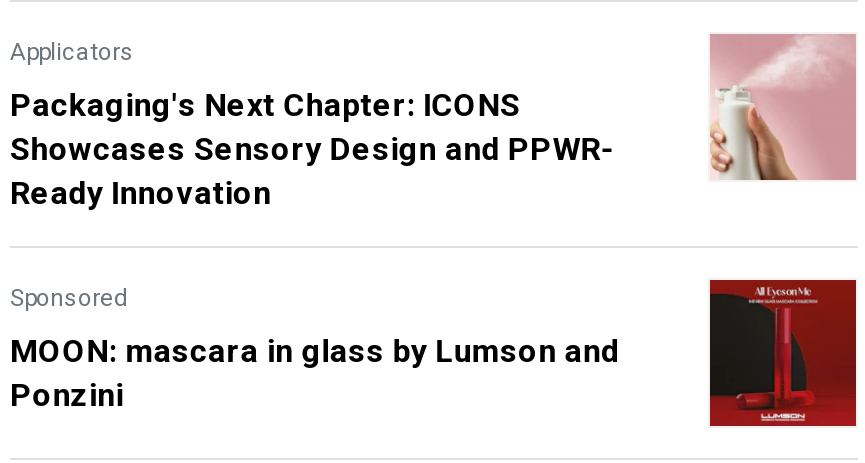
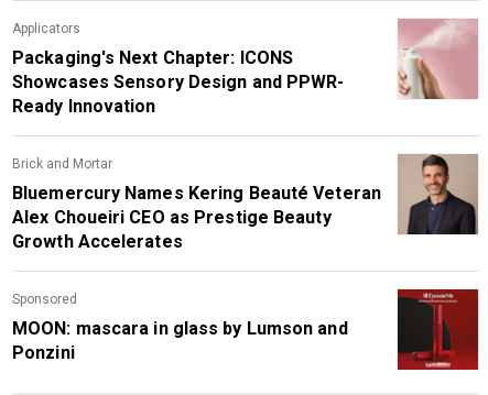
none -> [12,154,478,252] [image] | Brick and Mortar | Bluemercury Names Kering Beauté Veteran | Alex Choueiri CEO as Prestige Beauty | Growth Accelerates

